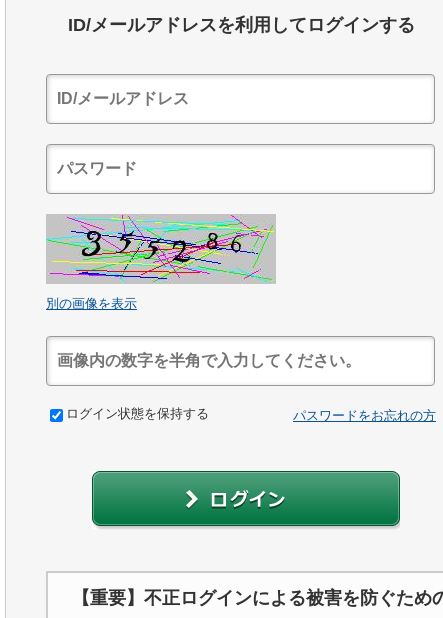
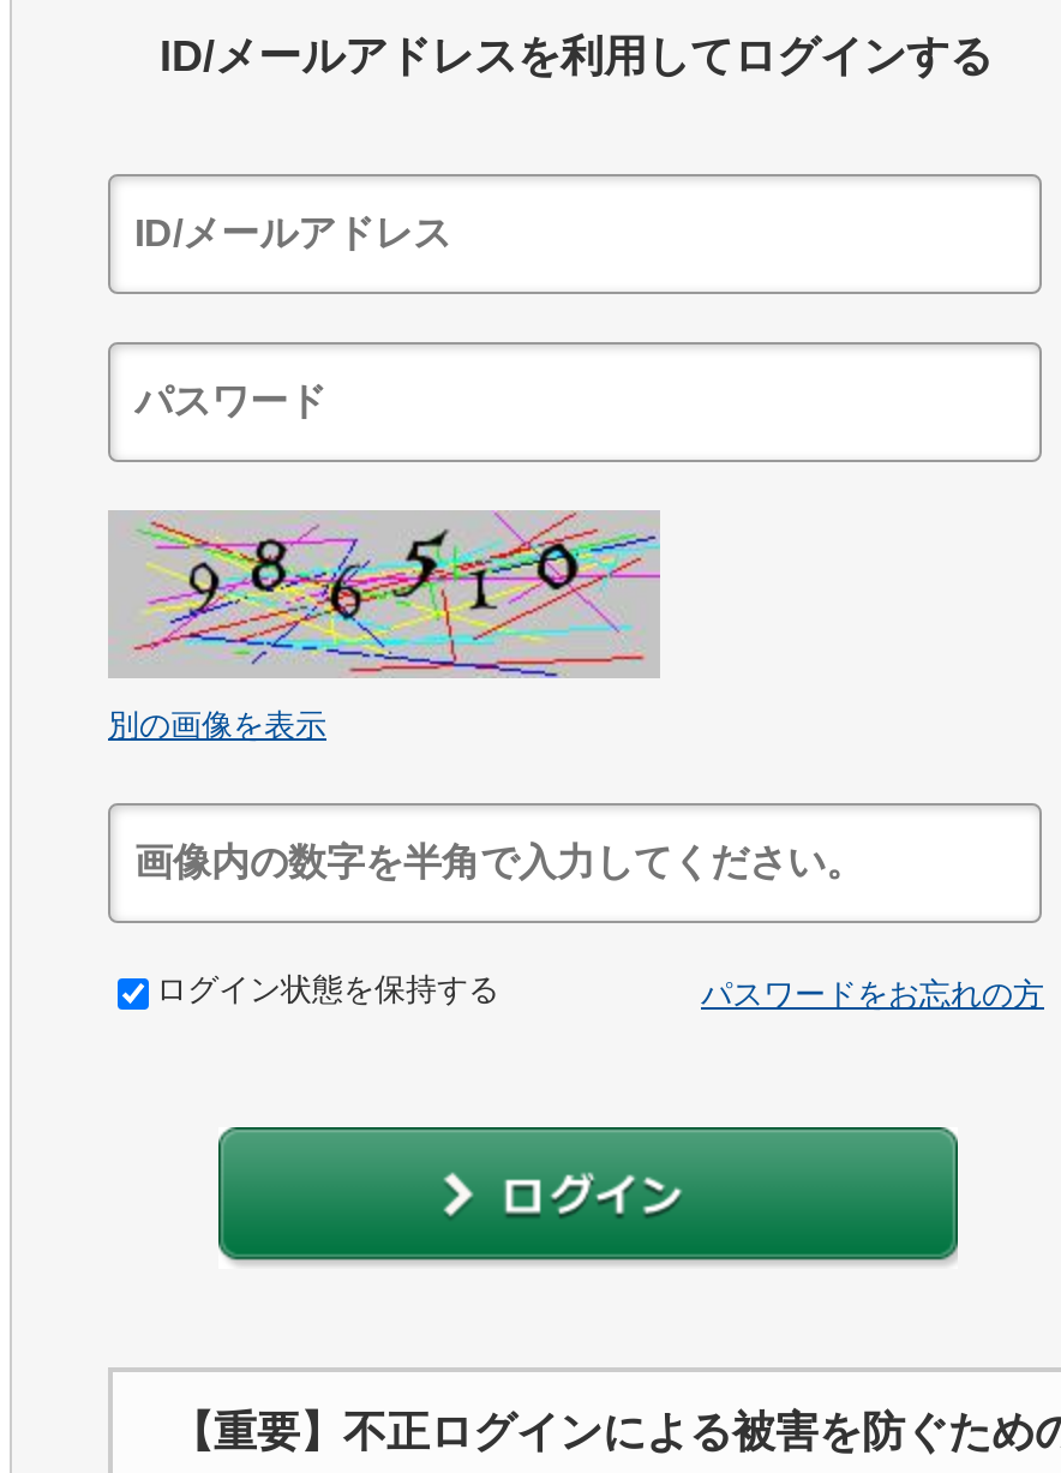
[46,215,275,283] [image] -> [113,513,660,678] [image]

